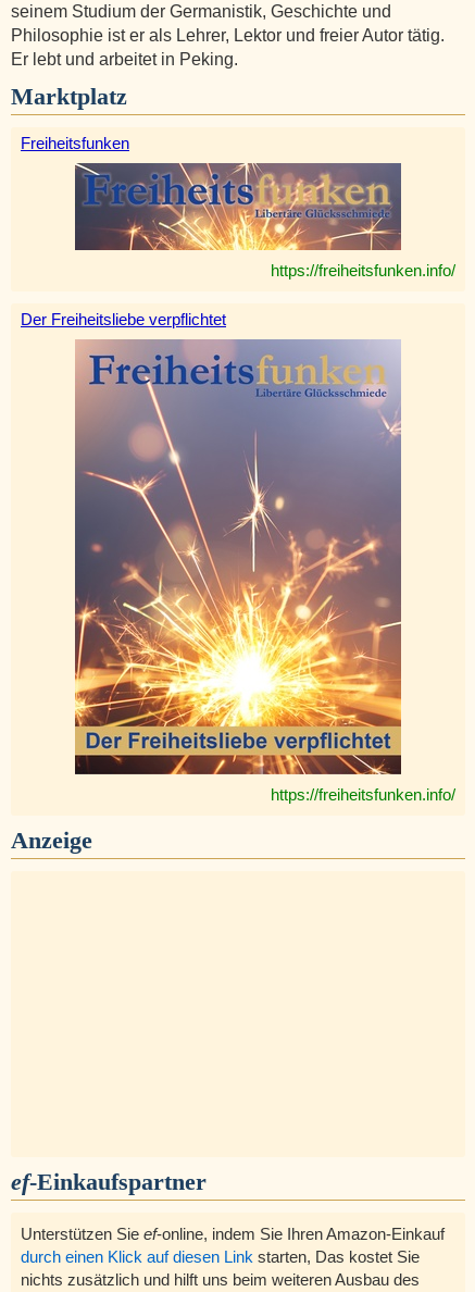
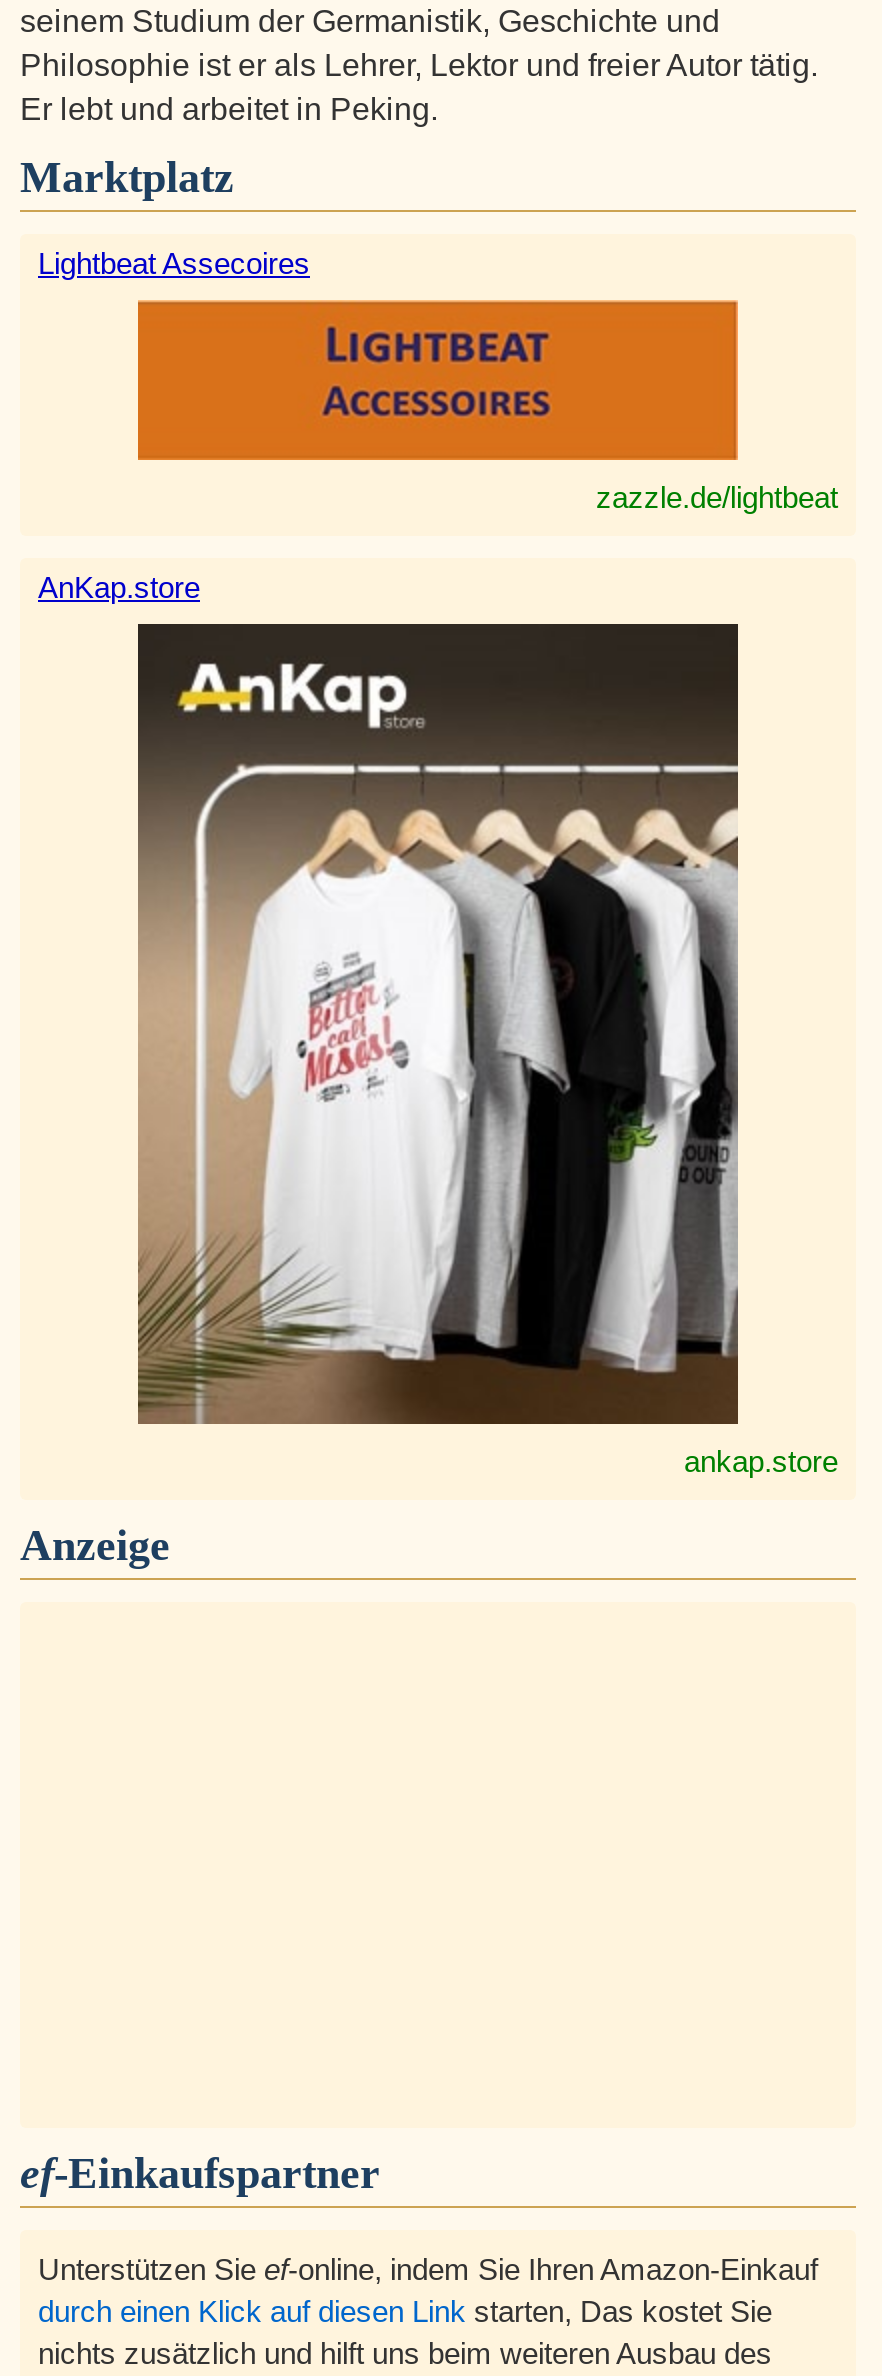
[21,134,129,152] Freiheitsfunken -> [38,246,310,280] Lightbeat Assecoires
[74,162,455,280] [image] | https://freiheitsfunken.info/ -> [136,298,838,514] [image] | zazzle.de/lightbeat
[21,310,226,329] Der Freiheitsliebe verpflichtet -> [38,570,200,604] AnKap.store
[74,339,455,804] [image] | https://freiheitsfunken.info/ -> [136,622,838,1478] [image] | ankap.store

